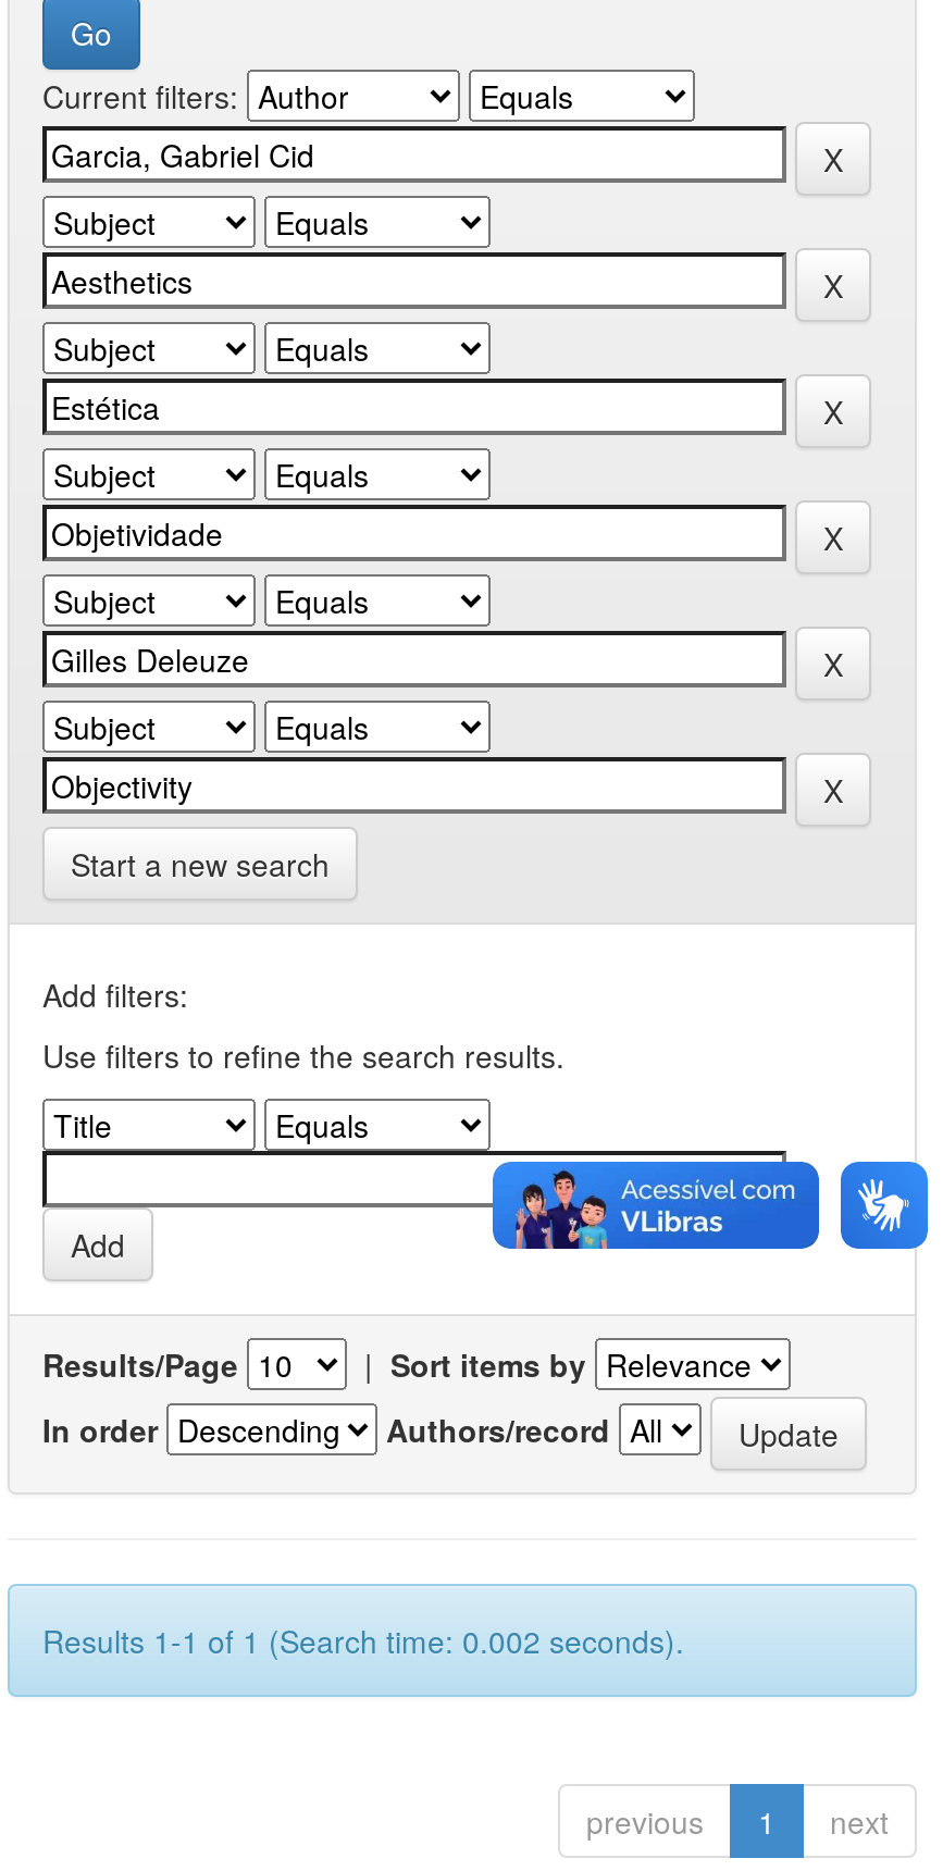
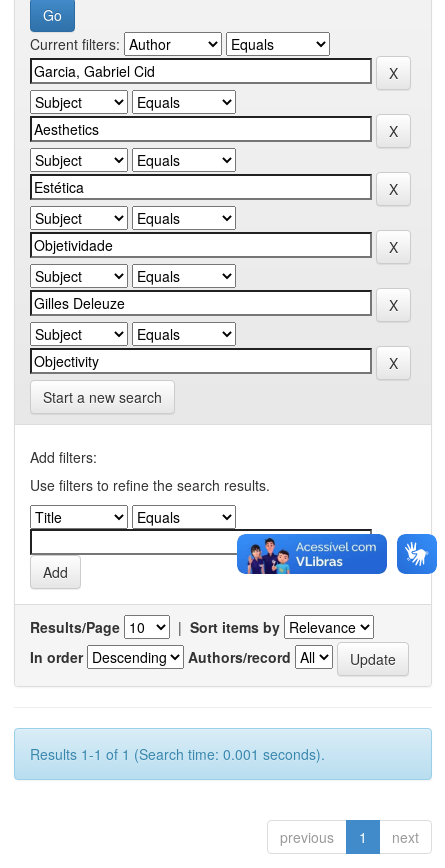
[42,1619,684,1662] Results 1-1 of 1 (Search time: 0.002 seconds). -> [30,744,325,764] Results 1-1 of 1 (Search time: 0.001 seconds).

